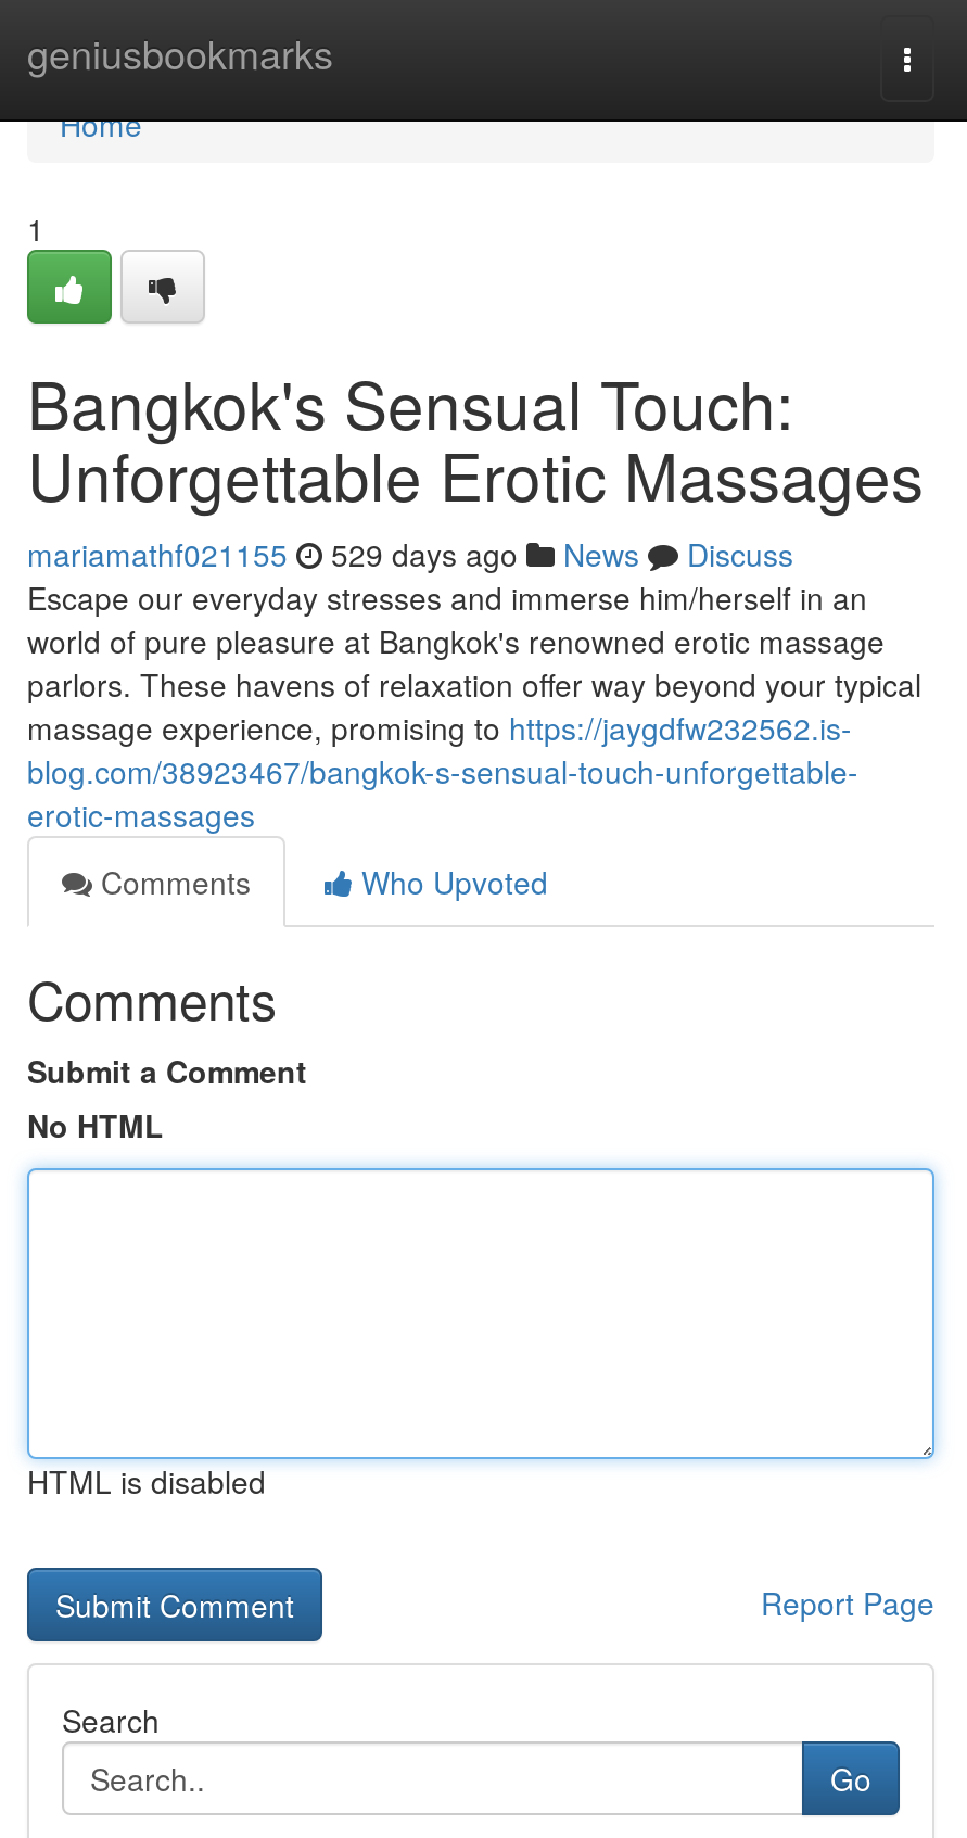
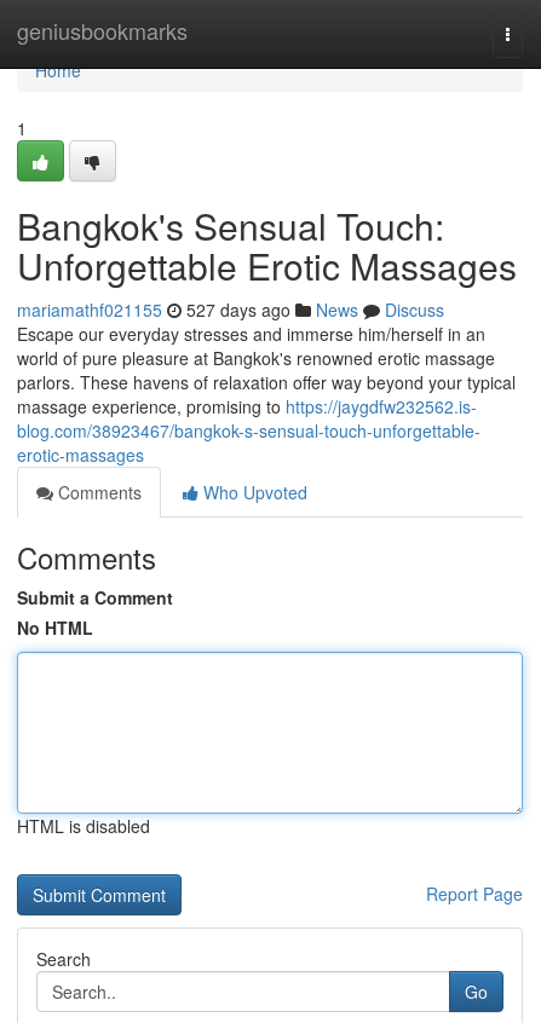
[27,532,793,575] mariamathf021155 529 days ago News Discuss -> [17,297,444,322] mariamathf021155 527 days ago News Discuss

